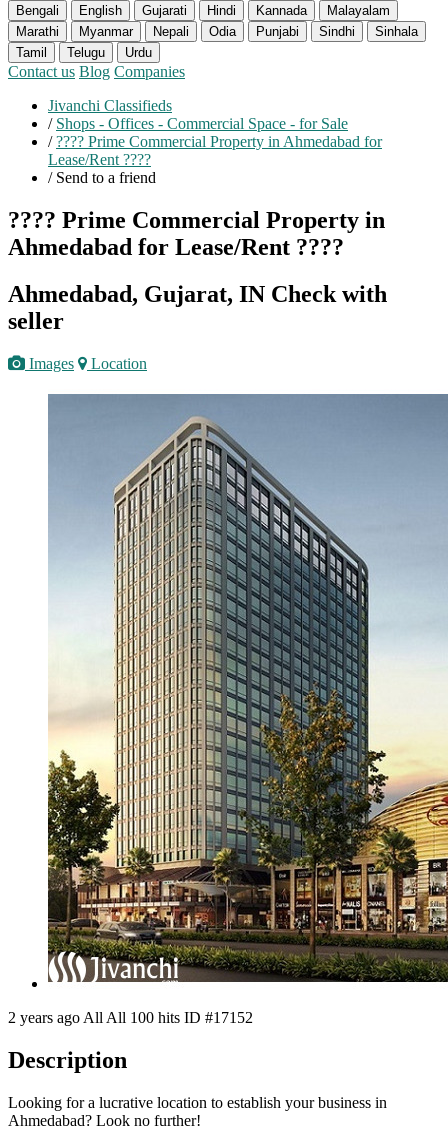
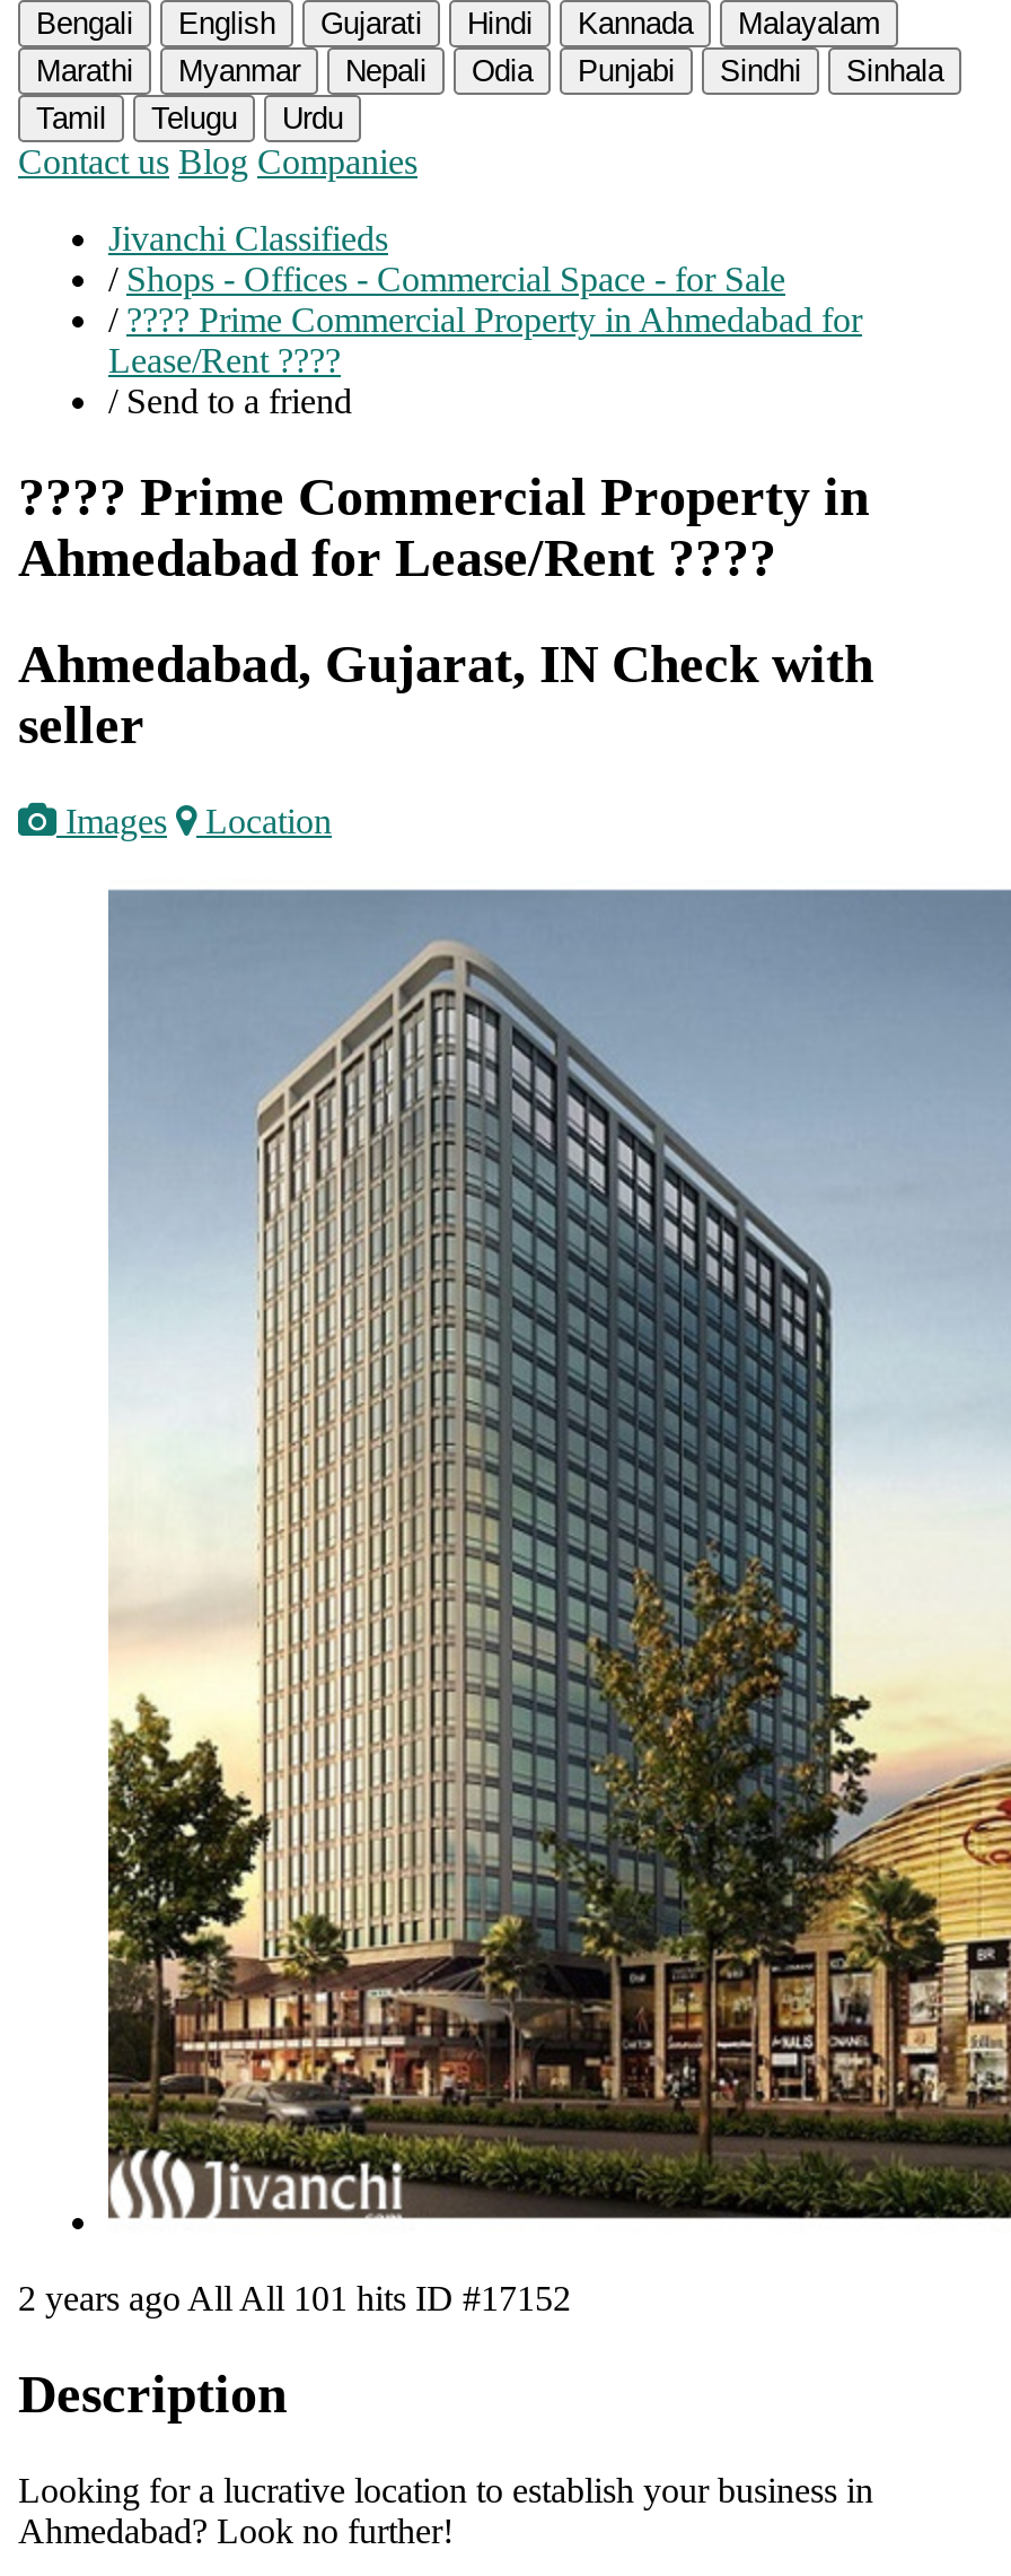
[8,1009,253,1026] 2 years ago All All 100 hits ID #17152 -> [18,2278,571,2317] 2 years ago All All 101 hits ID #17152

